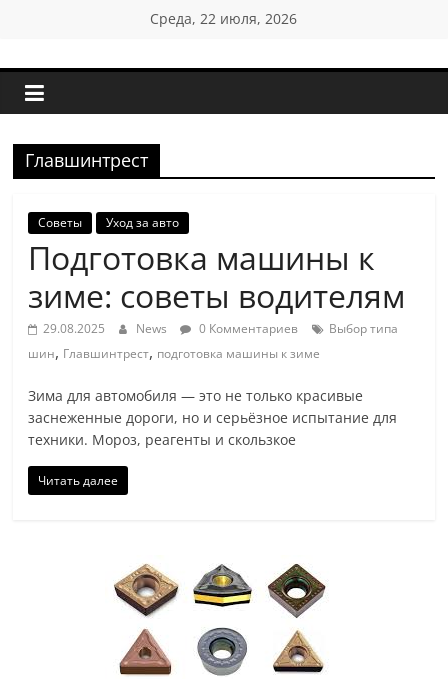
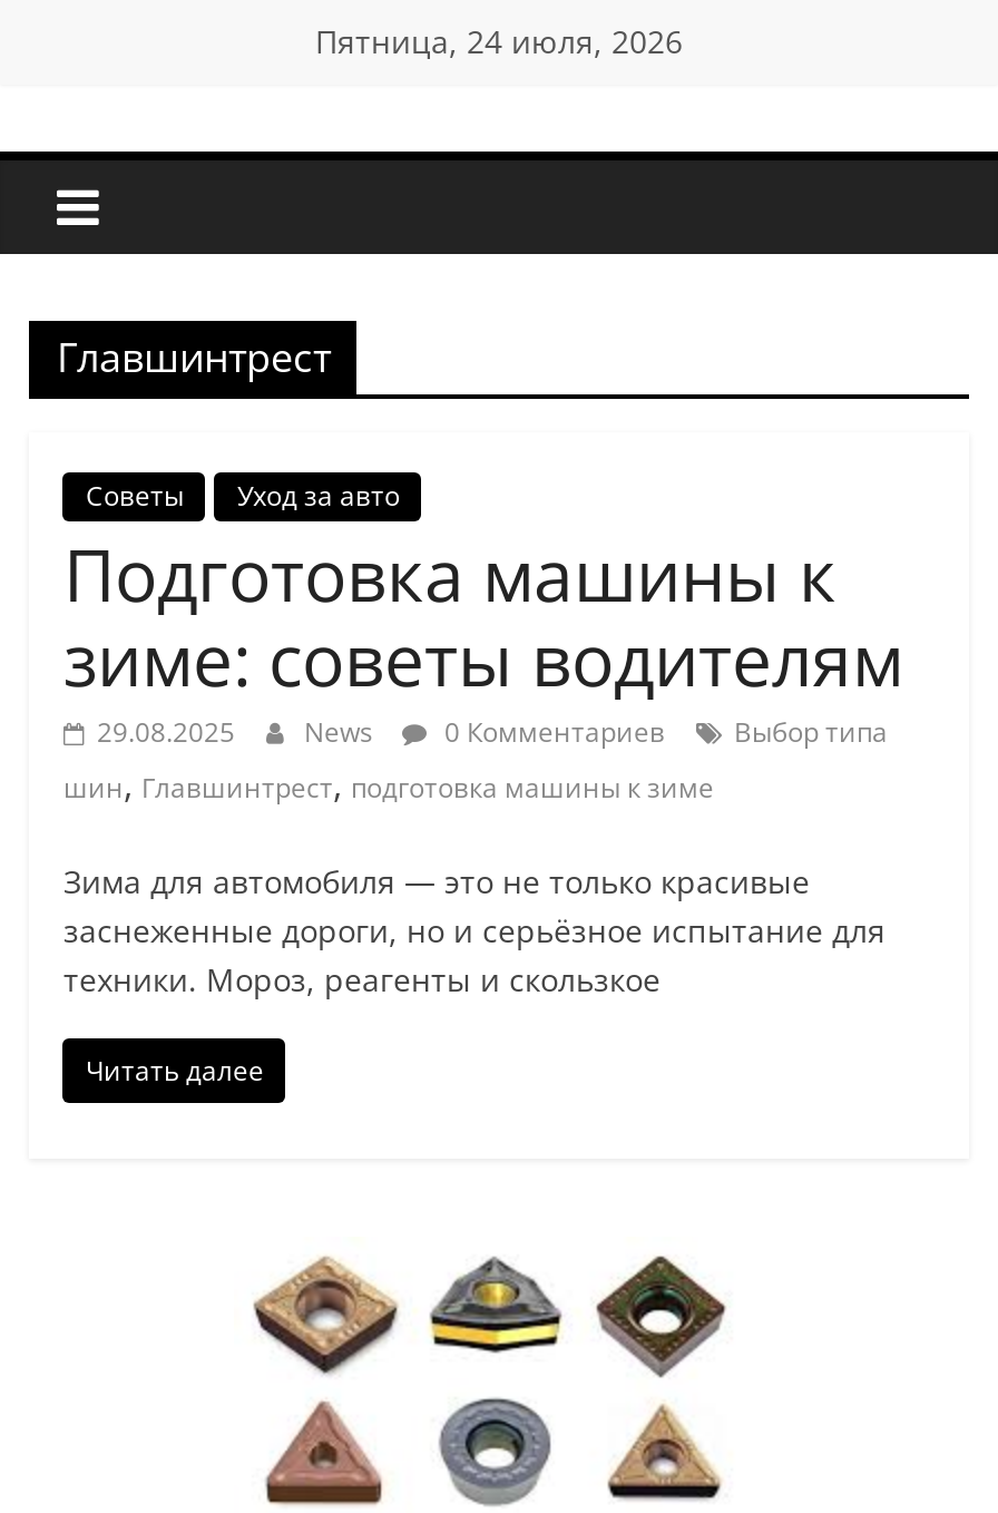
[150,9,297,28] Среда, 22 июля, 2026 -> [315,20,683,62] Пятница, 24 июля, 2026

